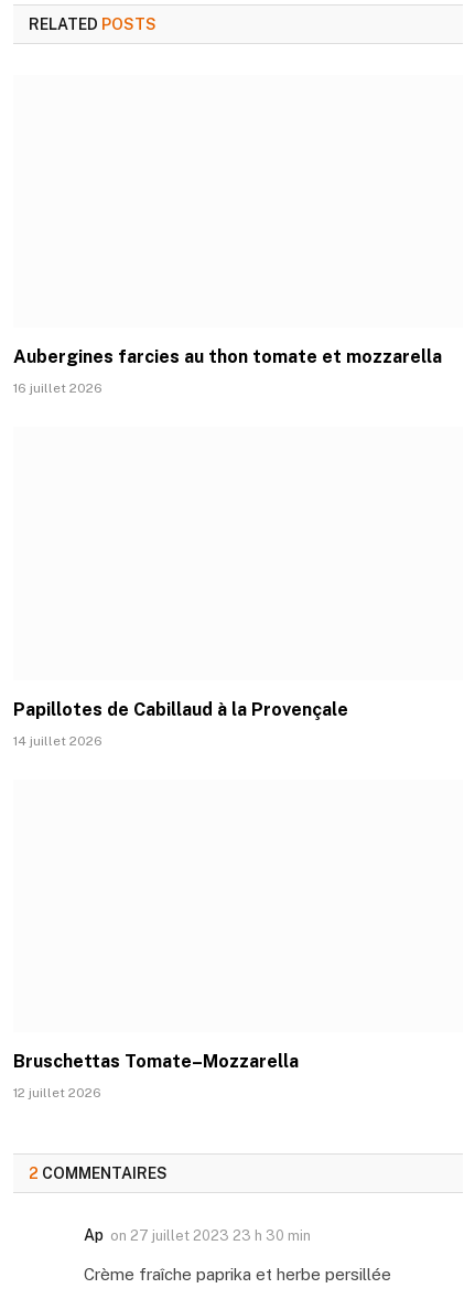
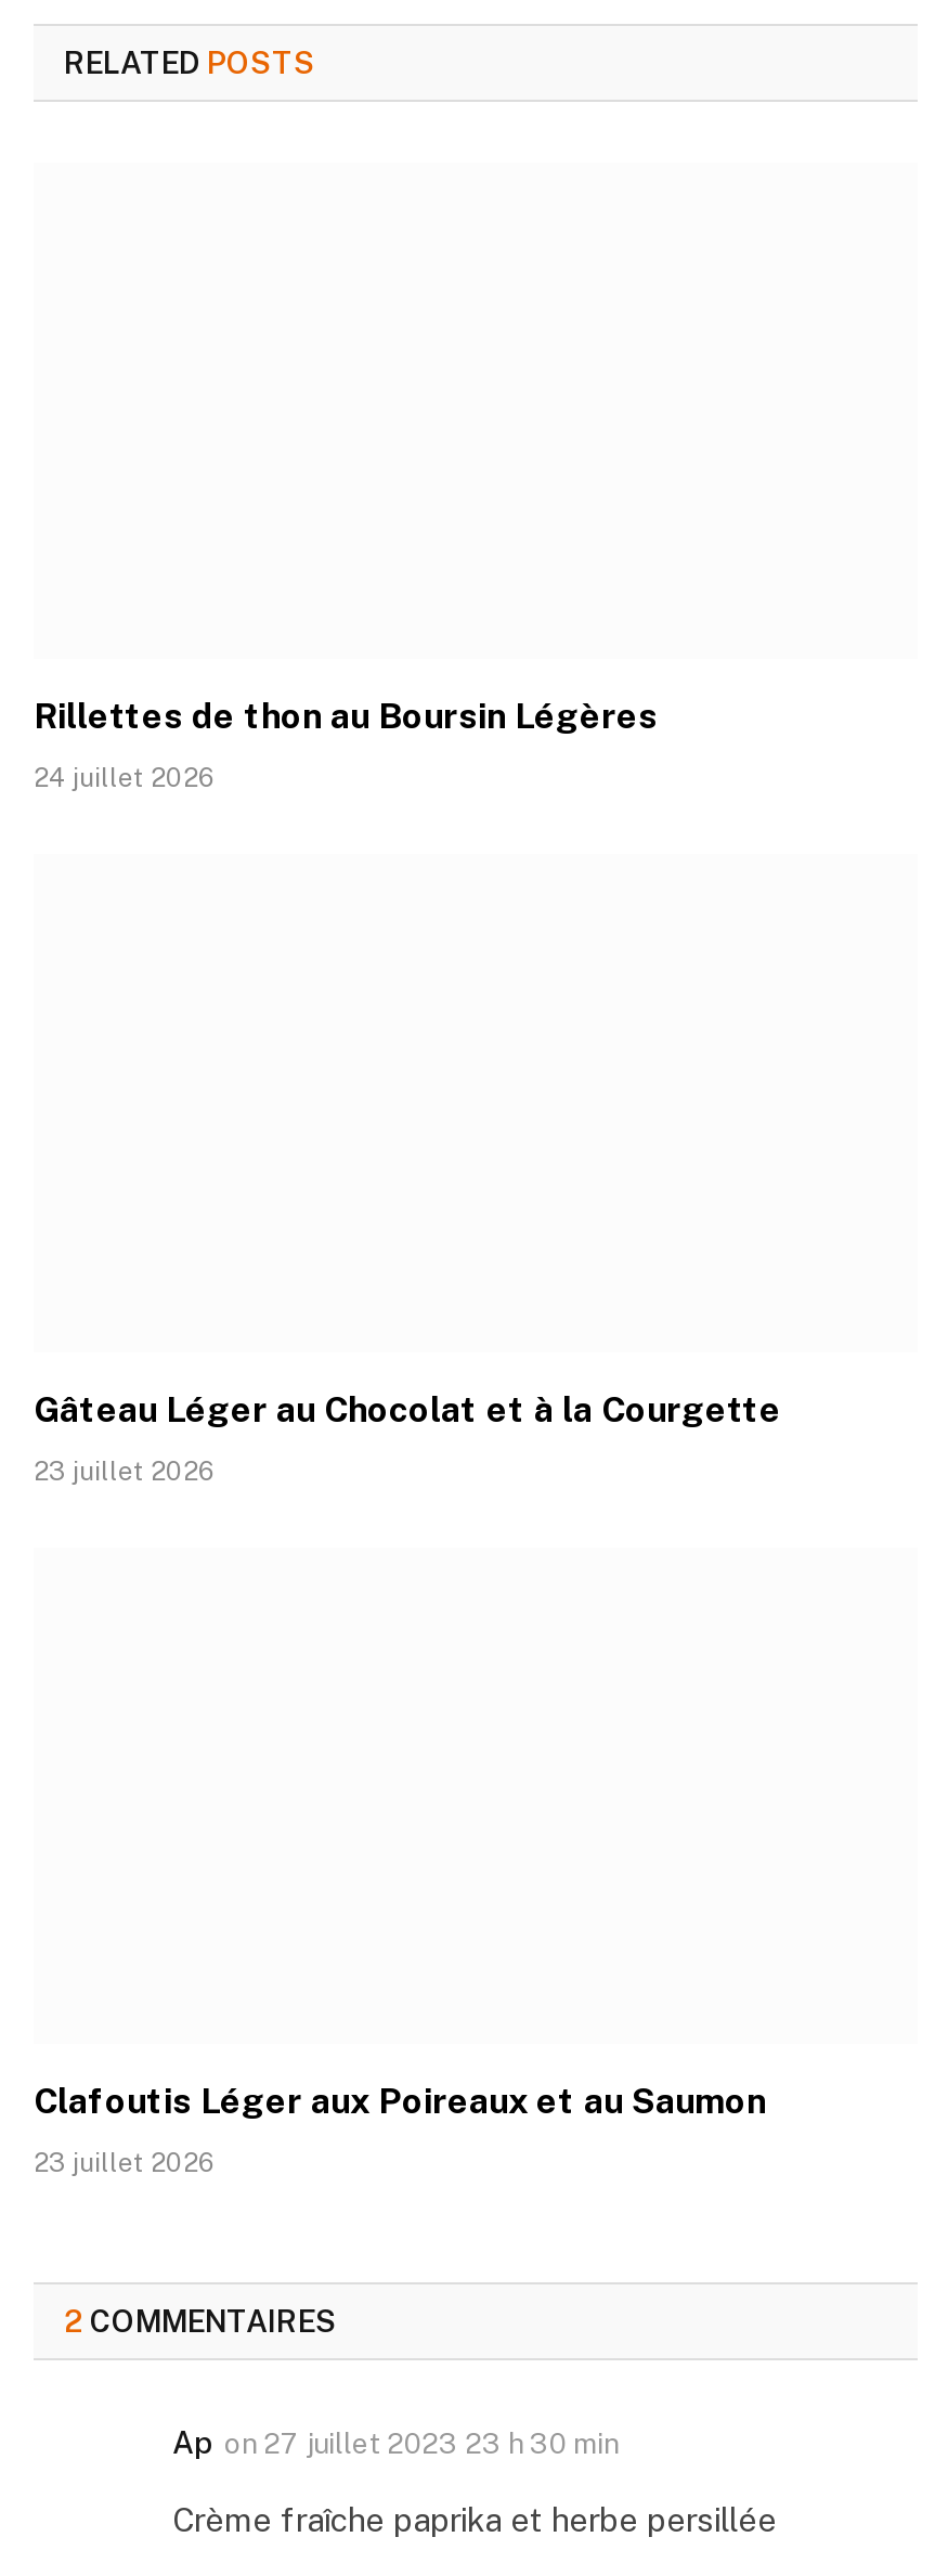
[13,347,442,368] Aubergines farcies au thon tomate et mozzarella -> [34,696,658,738] Rillettes de thon au Boursin Légères
[13,381,102,396] 16 juillet 2026 -> [34,764,216,794] 24 juillet 2026
[13,699,348,720] Papillotes de Cabillaud à la Provençale -> [34,1389,781,1430] Gâteau Léger au Chocolat et à la Courgette
[13,733,102,749] 14 juillet 2026 -> [34,1456,216,1486] 23 juillet 2026
[13,1051,299,1072] Bruschettas Tomate–Mozzarella -> [34,2081,766,2123] Clafoutis Léger aux Poireaux et au Saumon
[13,1085,101,1101] 12 juillet 2026 -> [34,2149,216,2179] 23 juillet 2026

